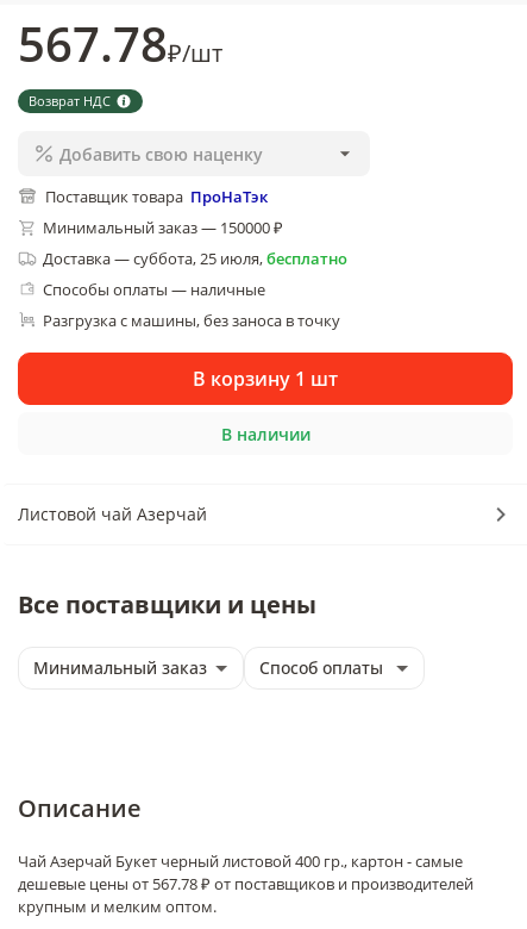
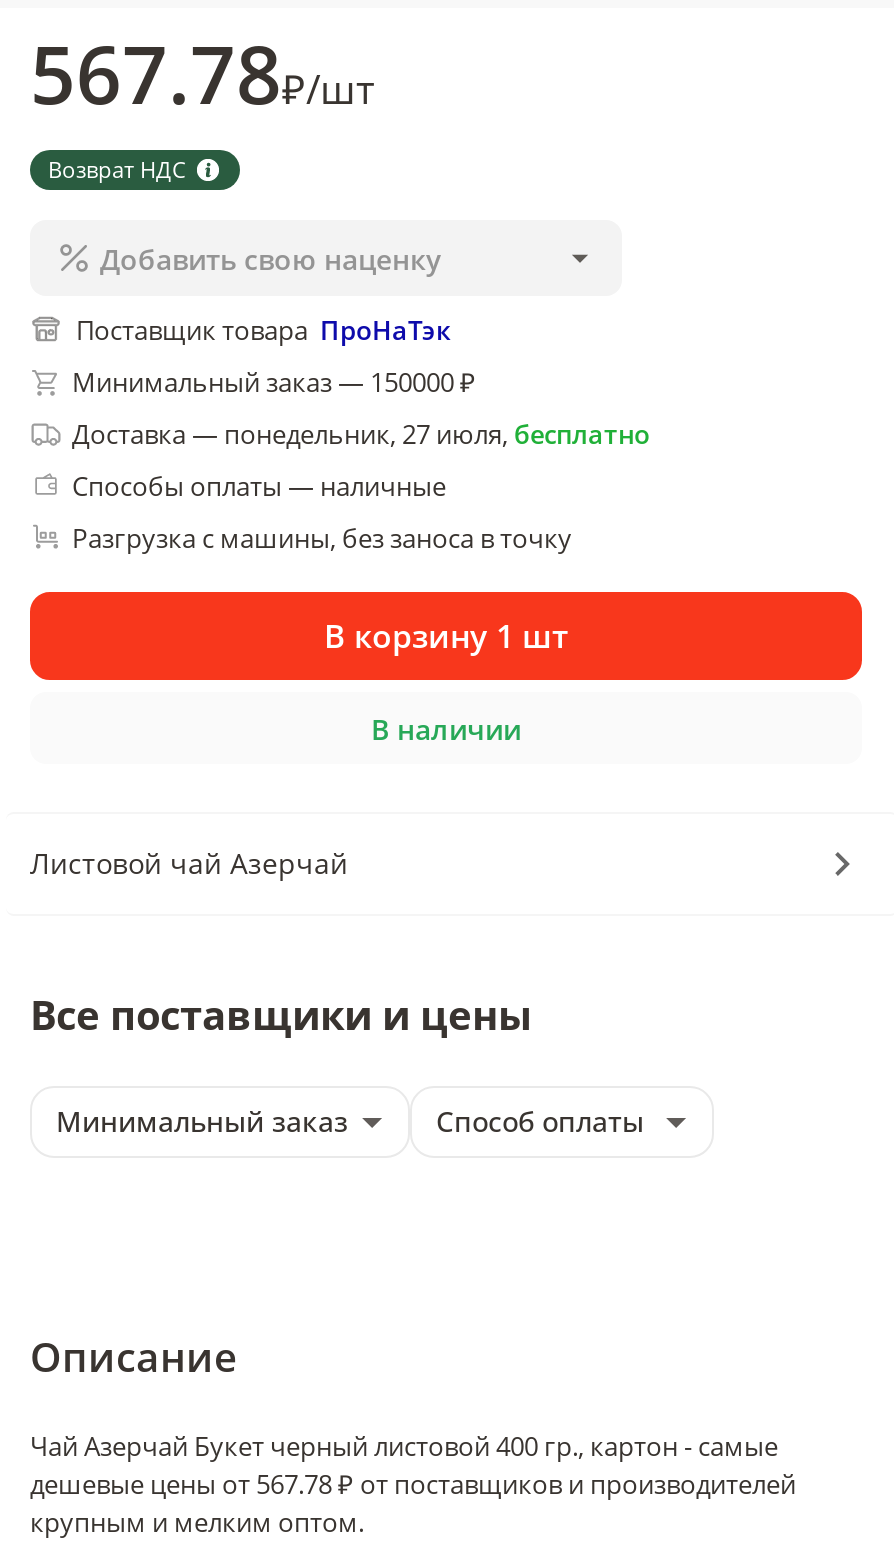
[43,248,347,269] Доставка — суббота, 25 июля, бесплатно -> [72,416,650,452] Доставка — понедельник, 27 июля, бесплатно

